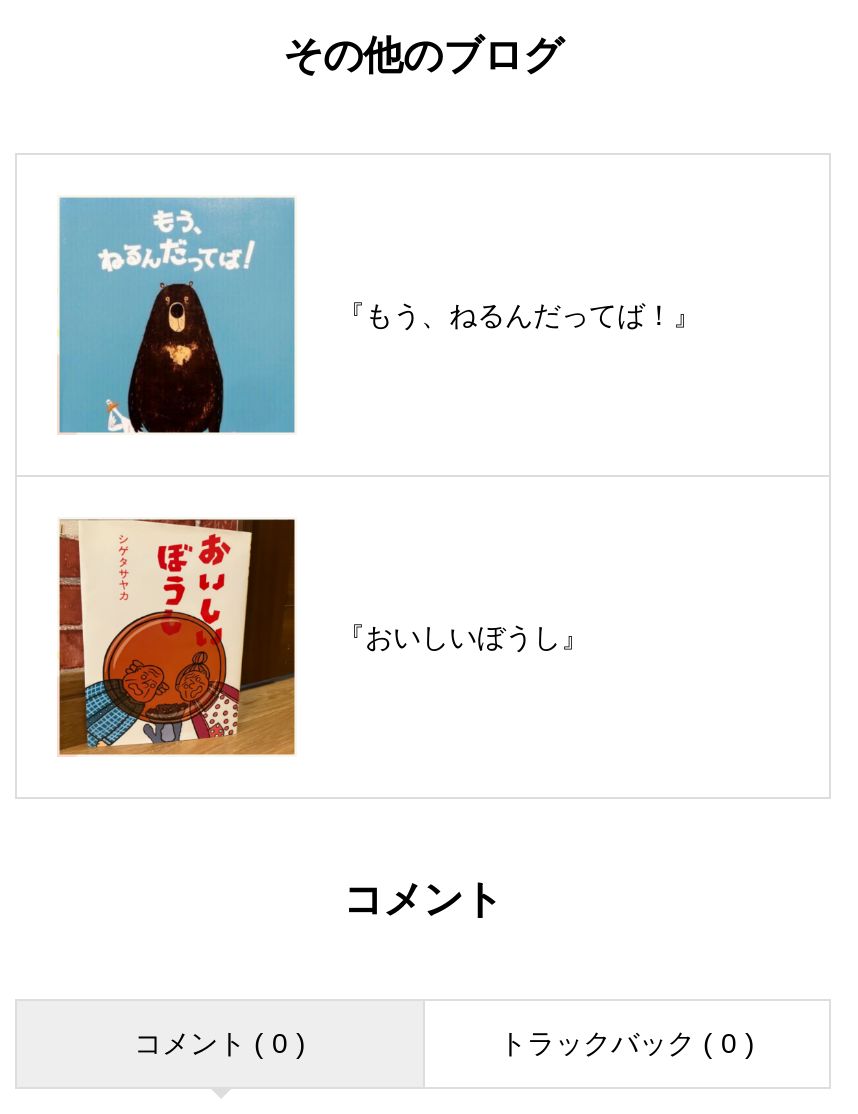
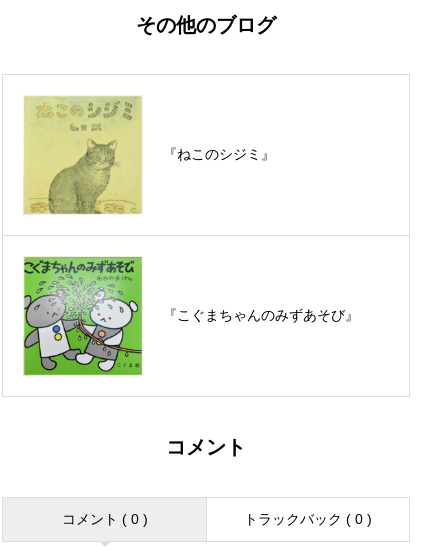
[59,196,701,434] [image] | 『もう、ねるんだってば！』 -> [23,95,275,215] [image] | 『ねこのシジミ』
[57,518,589,756] [image] | 『おいしいぼうし』 -> [23,256,359,376] [image] | 『こぐまちゃんのみずあそび』

